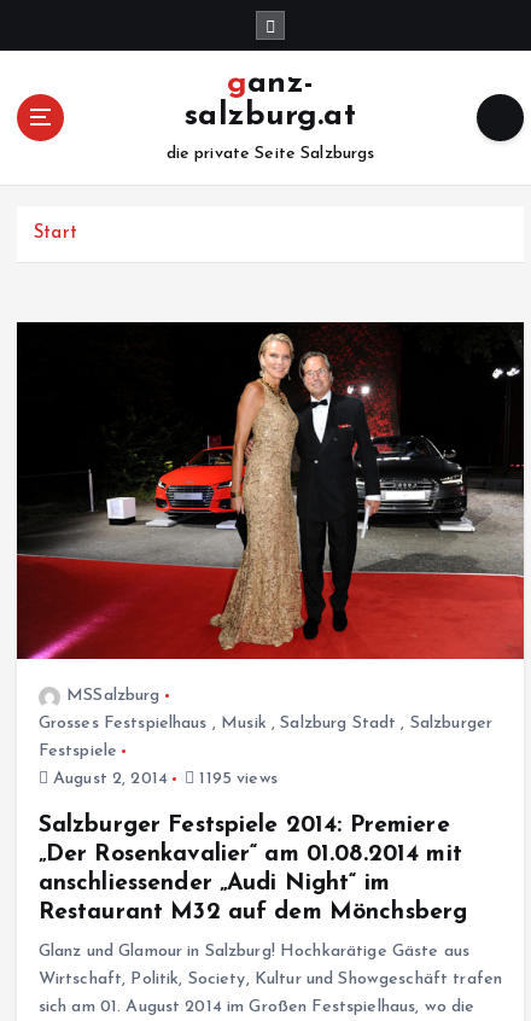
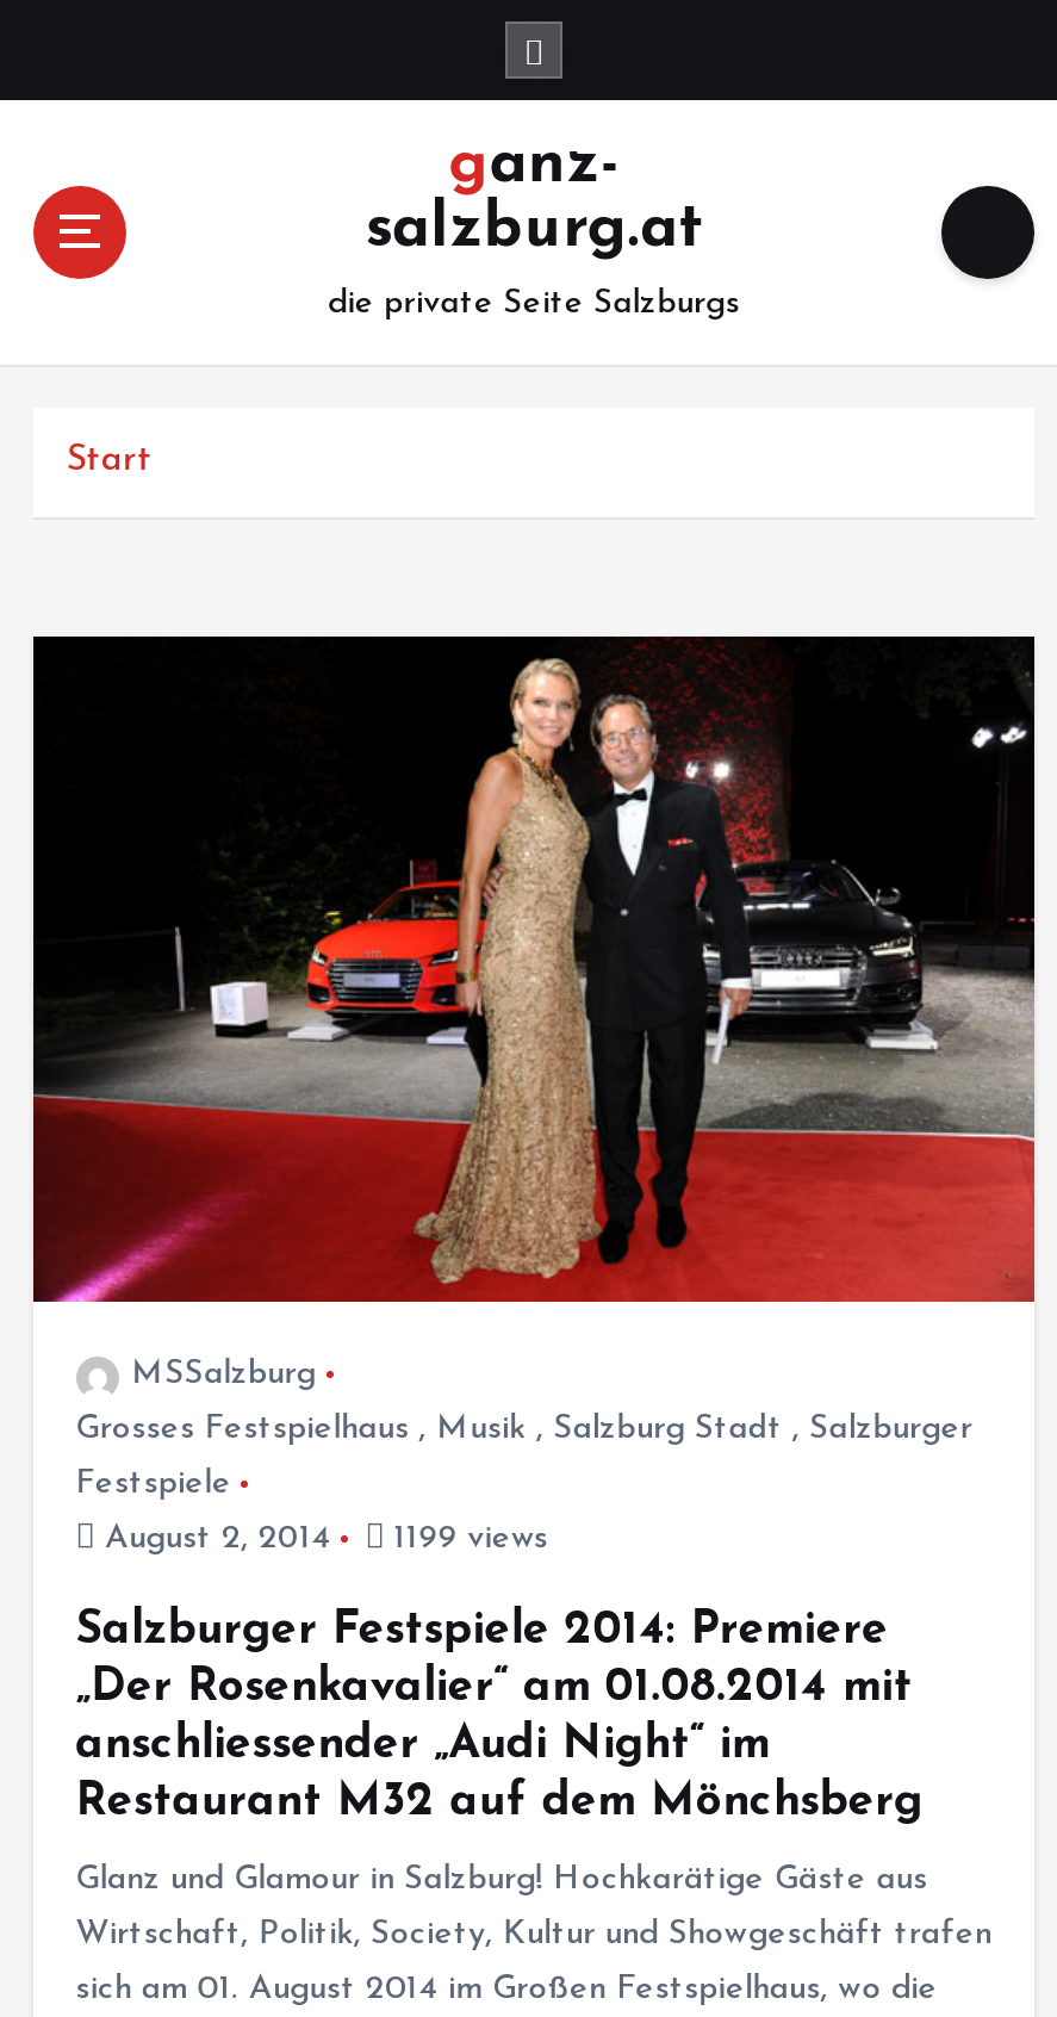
[48,770,277,789] August 2, 2014 1195 views -> [95,1522,548,1558] August 2, 2014 1199 views

